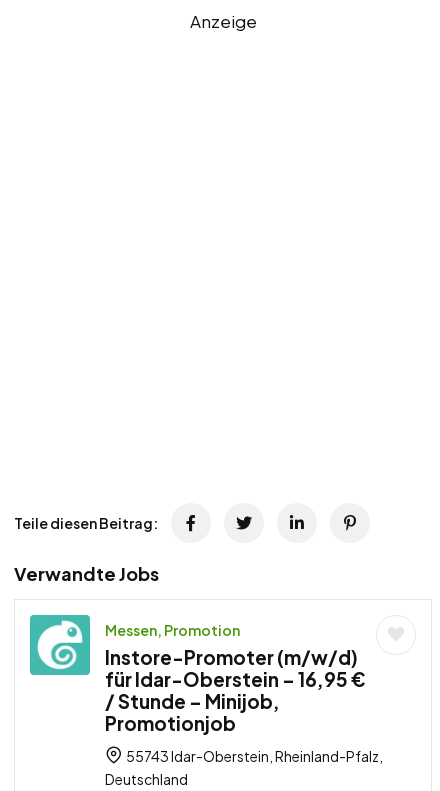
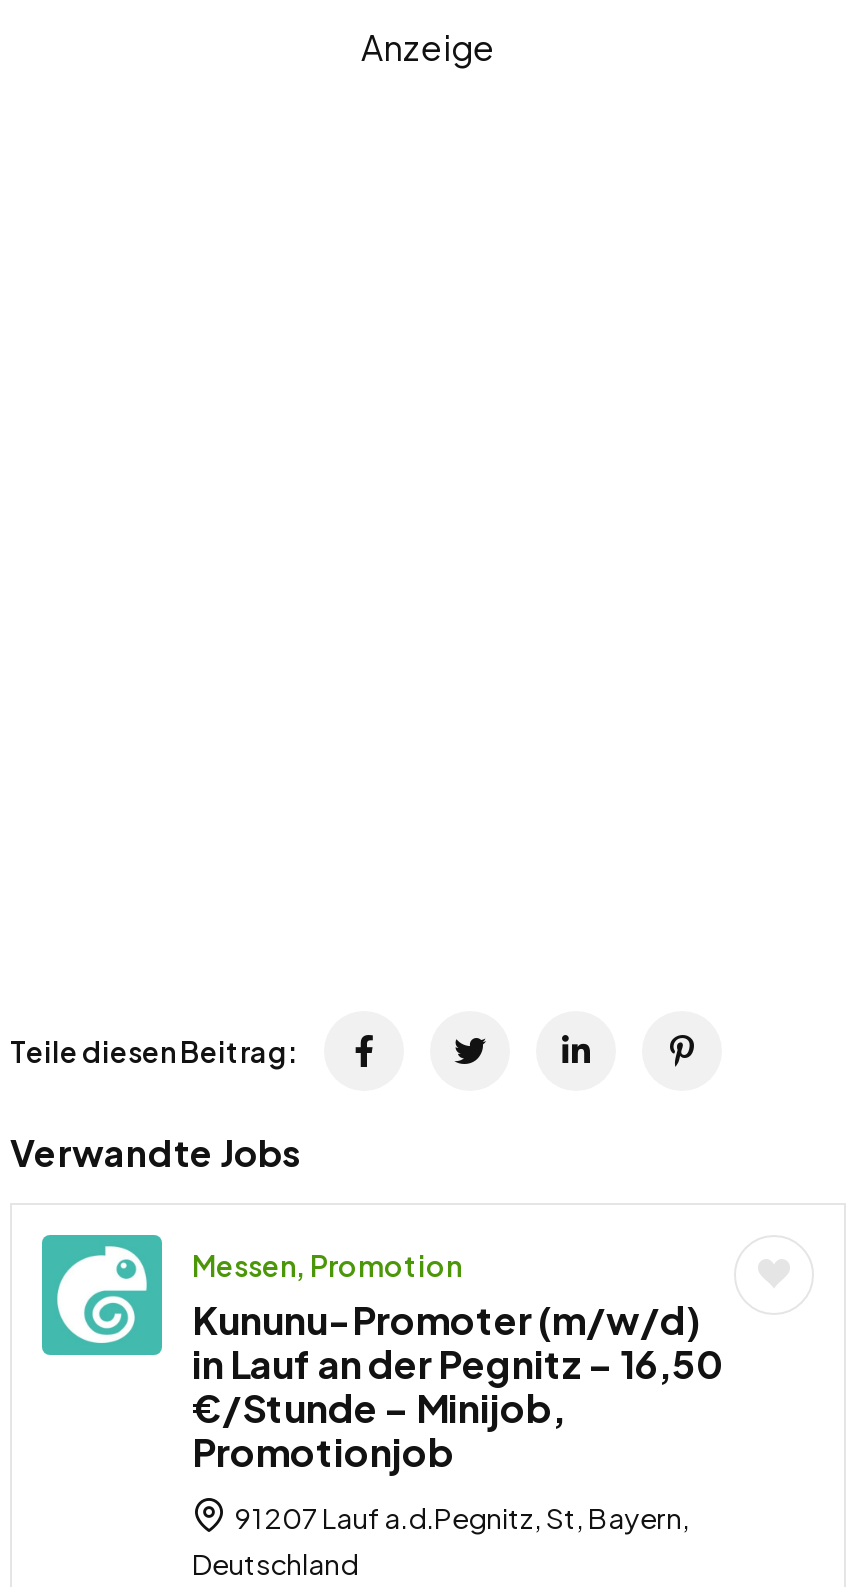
[105,645,366,713] Instore-Promoter (m/w/d) | für Idar-Oberstein – 16,95 € | / Stunde – Minijob, -> [192,1295,724,1431] Kununu-Promoter (m/w/d) | in Lauf an der Pegnitz – 16,50 | €/Stunde – Minijob,
[124,747,383,765] 55743 Idar-Oberstein, Rheinland-Pfalz, -> [230,1499,690,1535] 91207 Lauf a.d.Pegnitz, St, Bayern,

